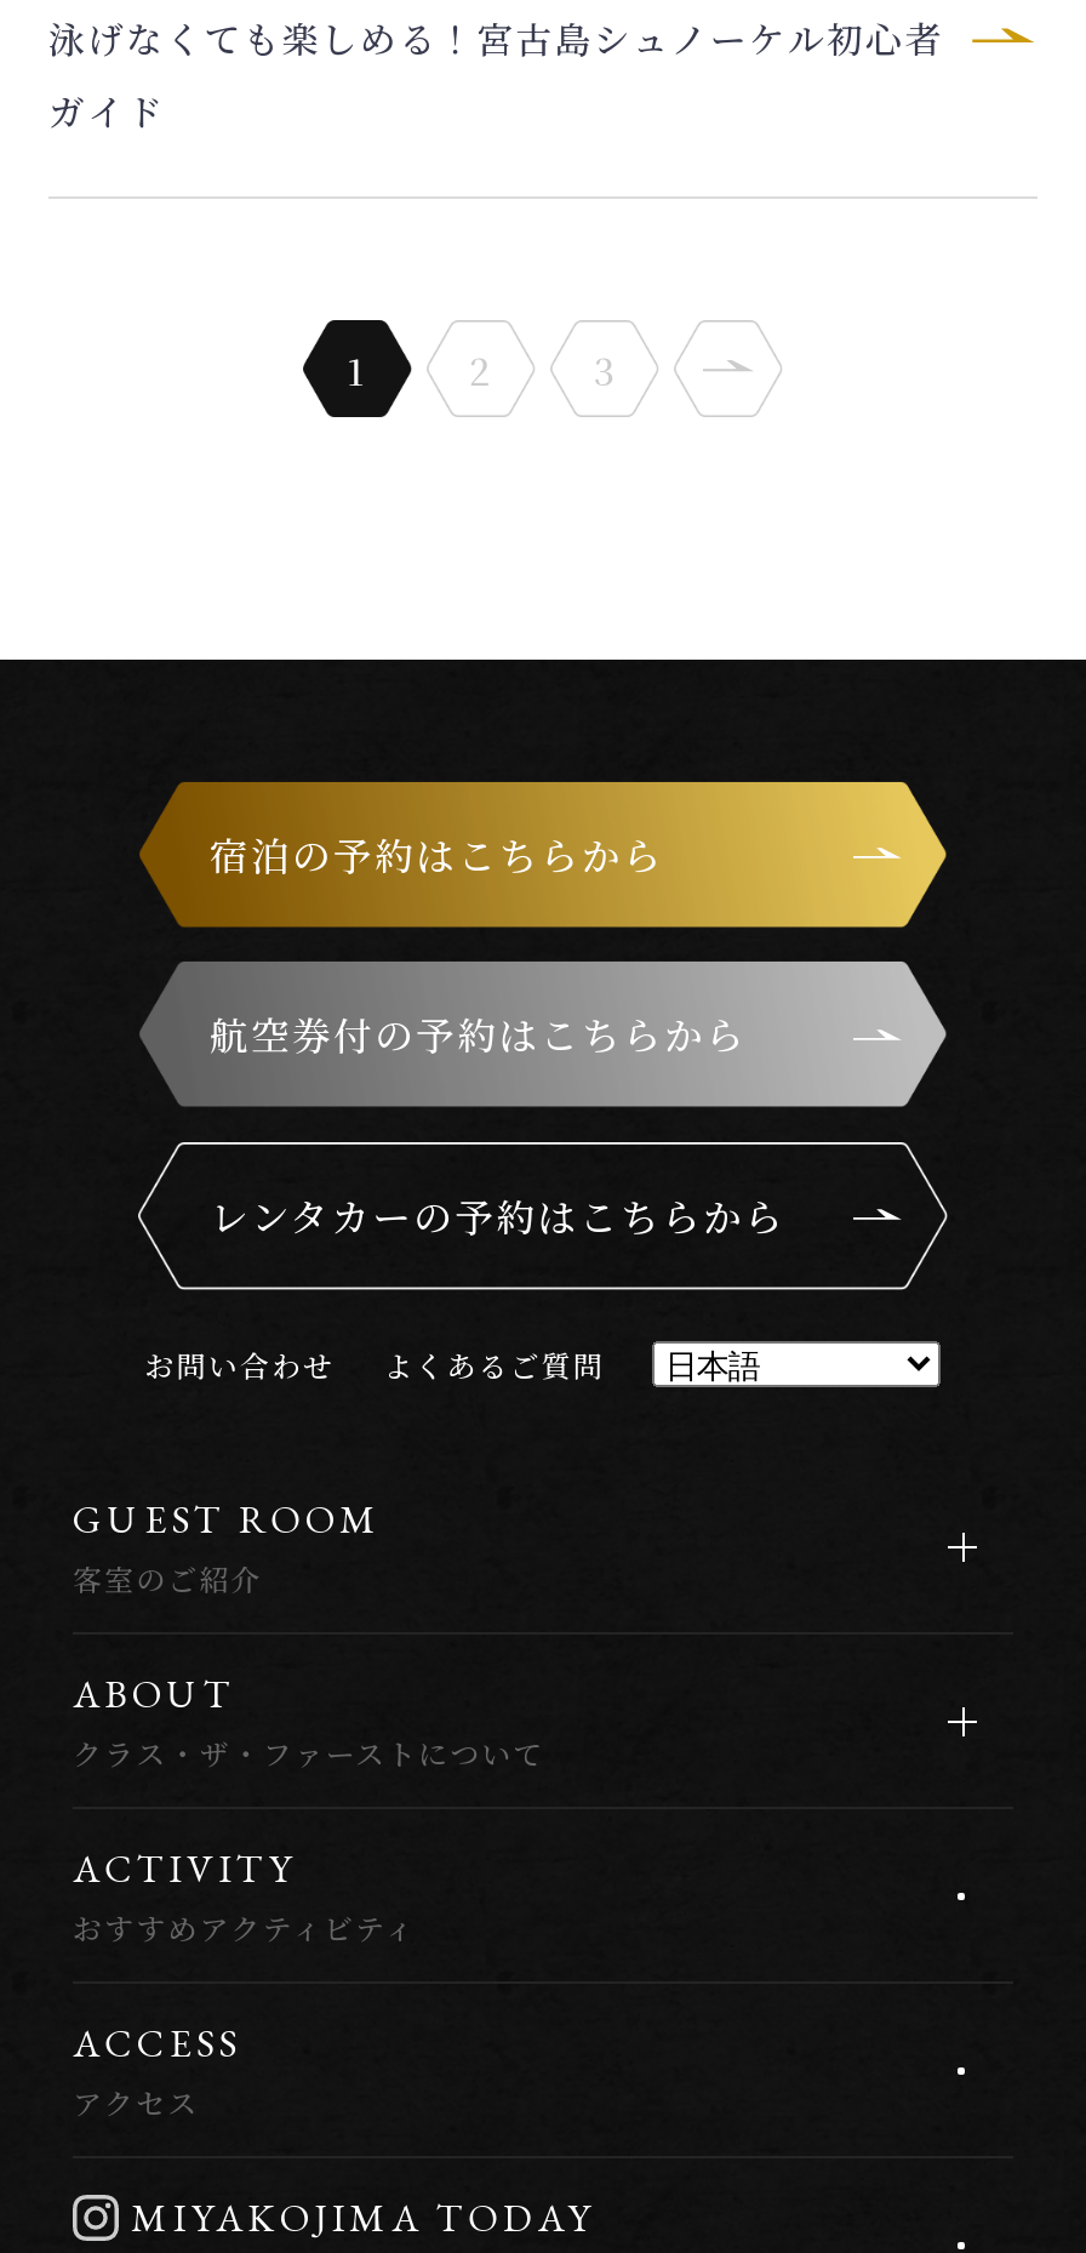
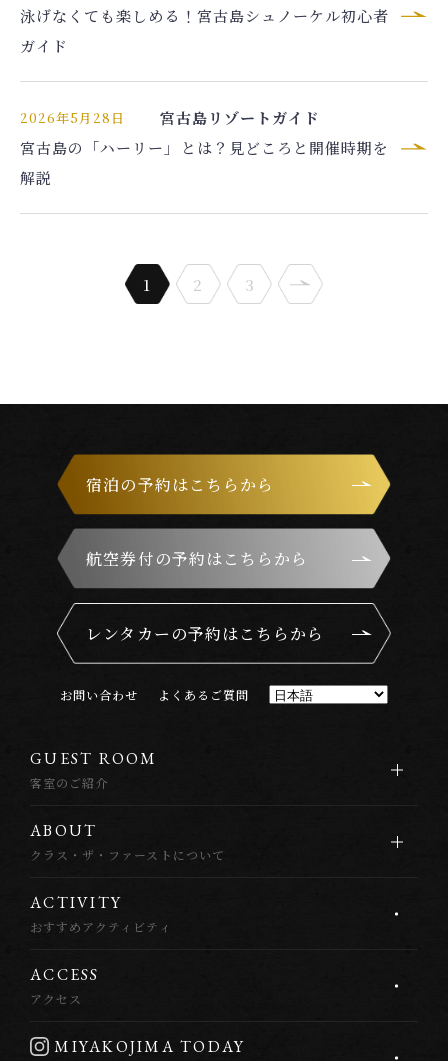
none -> [20,107,389,188] 2026年5月28日 | 宮古島リゾートガイド | 宮古島の「ハーリー」とは？見どころと開催時期を | 解説

